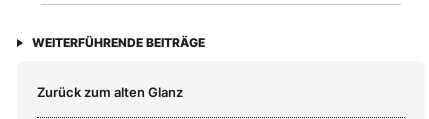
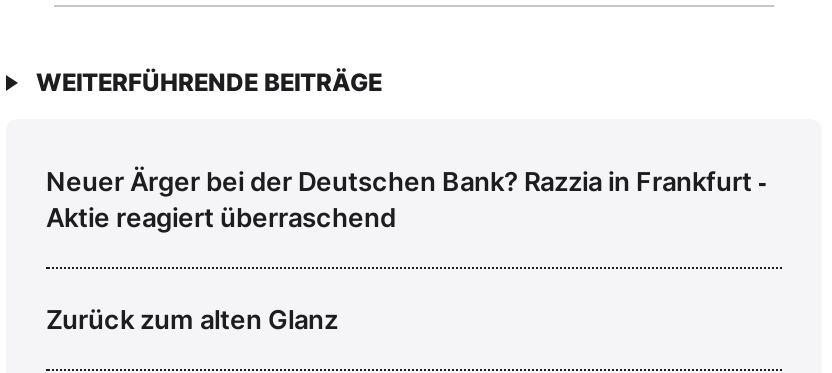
none -> [46,165,766,233] Neuer Ärger bei der Deutschen Bank? Razzia in Frankfurt ‑ | Aktie reagiert überraschend

